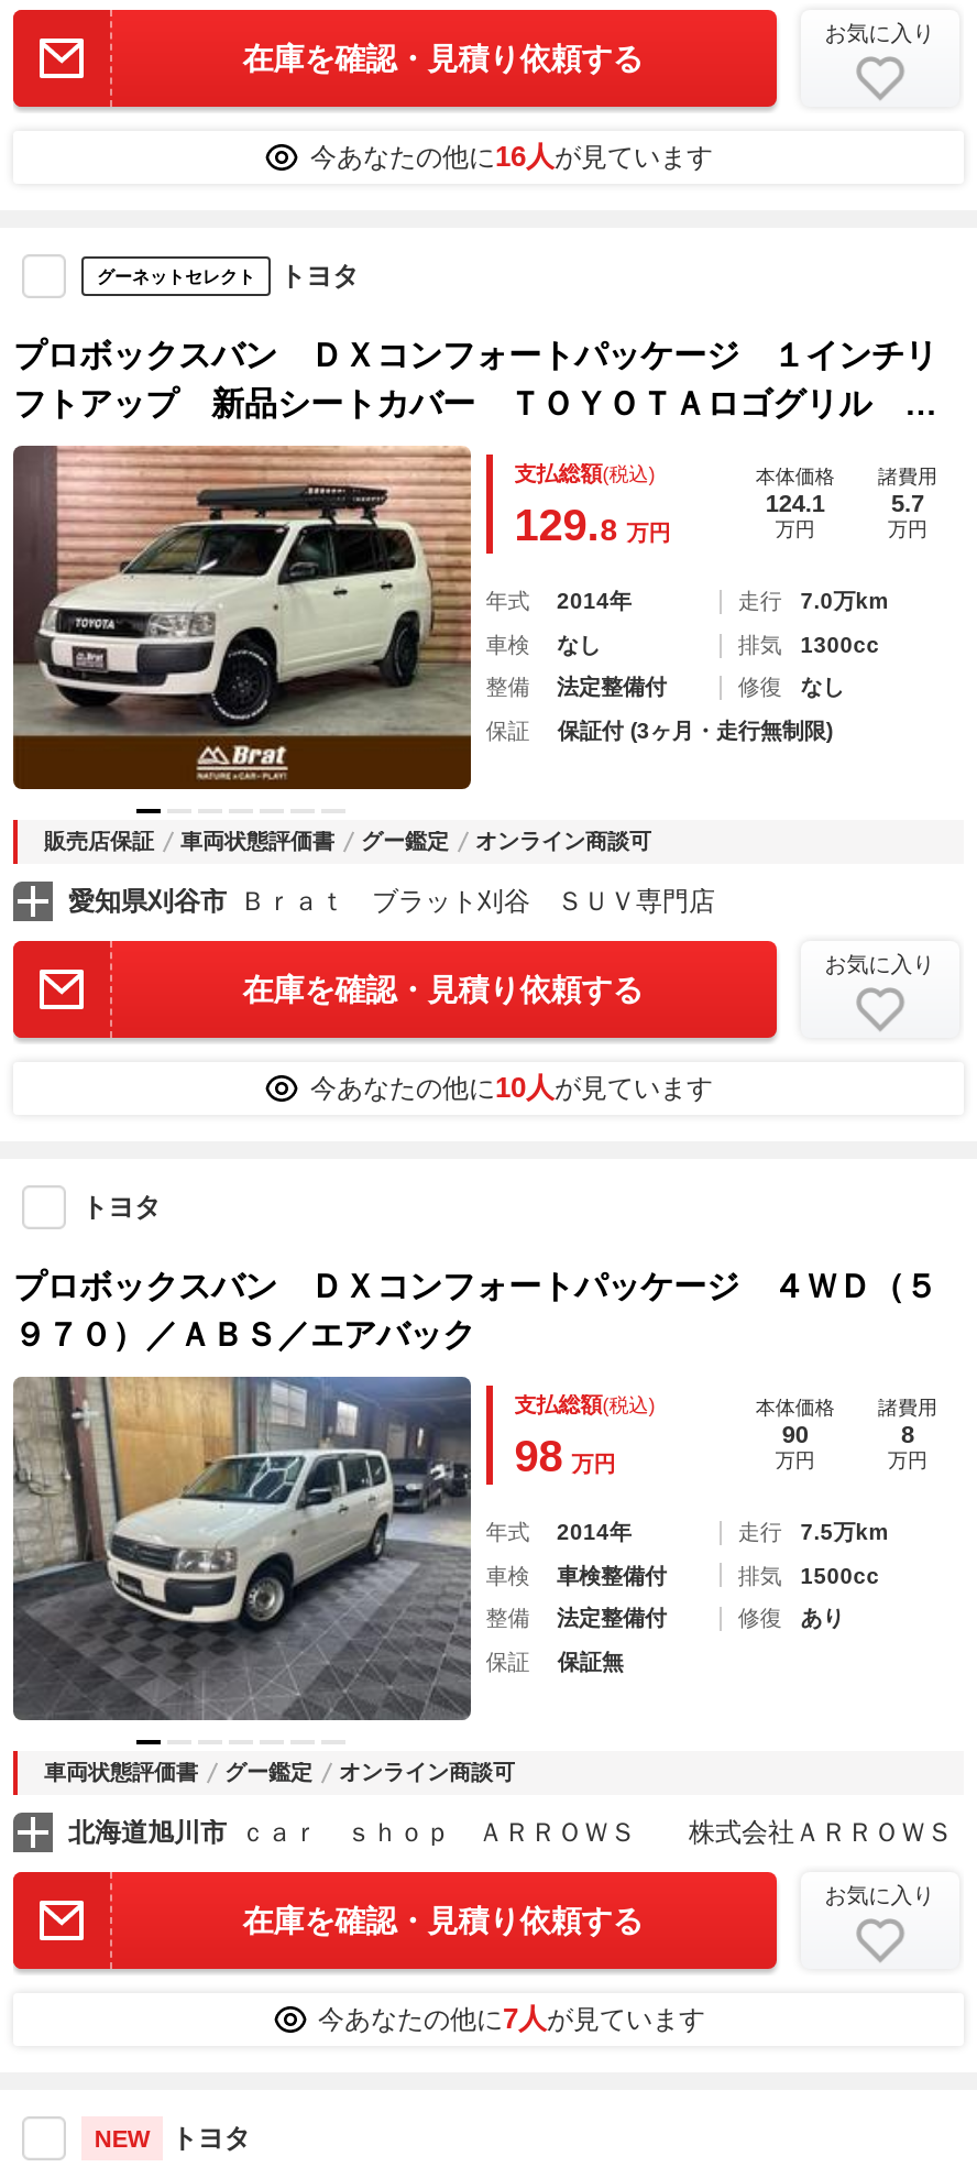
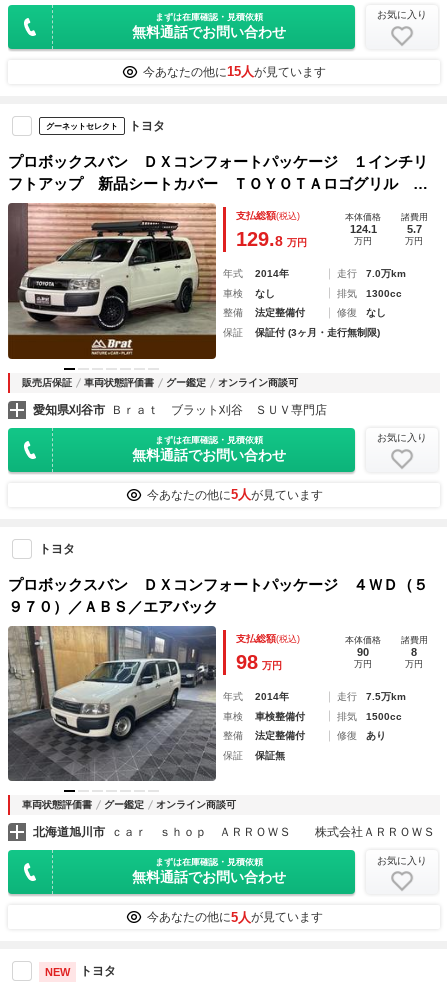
[242,40,643,75] 在庫を確認・見積り依頼する -> [132,12,286,40] まずは在庫確認・見積依頼 | 無料通話でお問い合わせ
[310,140,713,173] 今あなたの他に16人が見ています -> [143,64,326,79] 今あなたの他に15人が見ています
[242,971,643,1006] 在庫を確認・見積り依頼する -> [132,434,286,462] まずは在庫確認・見積依頼 | 無料通話でお問い合わせ
[310,1071,713,1104] 今あなたの他に10人が見ています -> [146,487,322,502] 今あなたの他に5人が見ています
[242,1902,643,1937] 在庫を確認・見積り依頼する -> [132,857,286,885] まずは在庫確認・見積依頼 | 無料通話でお問い合わせ
[318,2002,705,2035] 今あなたの他に7人が見ています -> [146,910,322,925] 今あなたの他に5人が見ています

